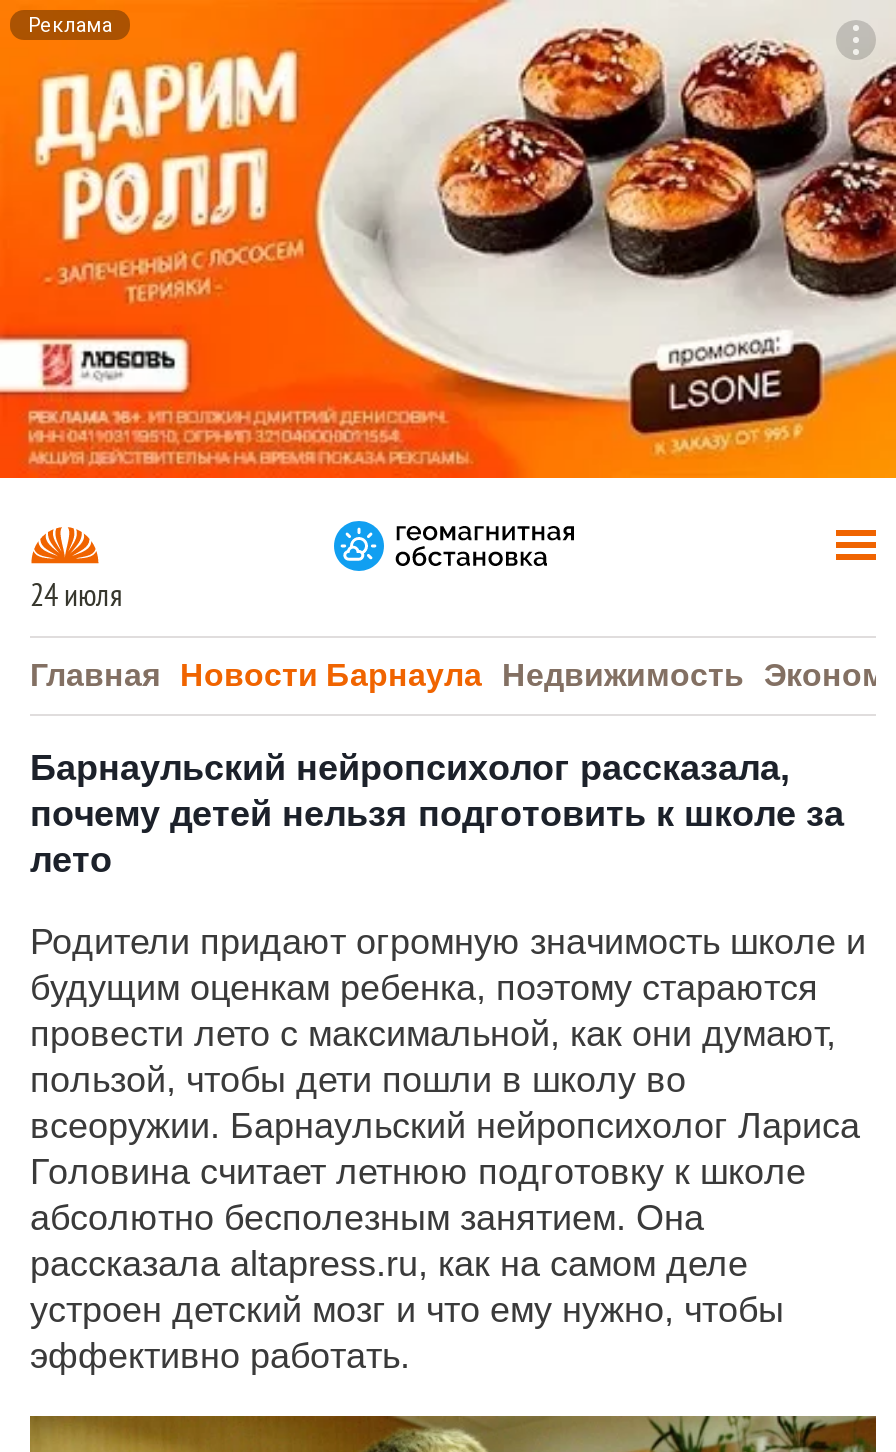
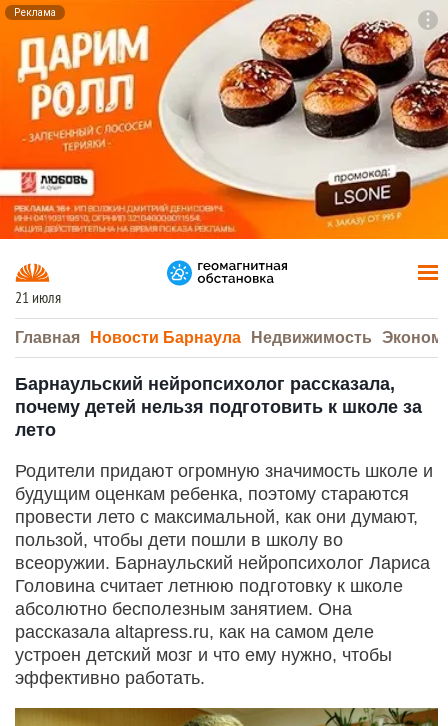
[30,578,122,614] 24 июля -> [15,289,61,307] 21 июля

